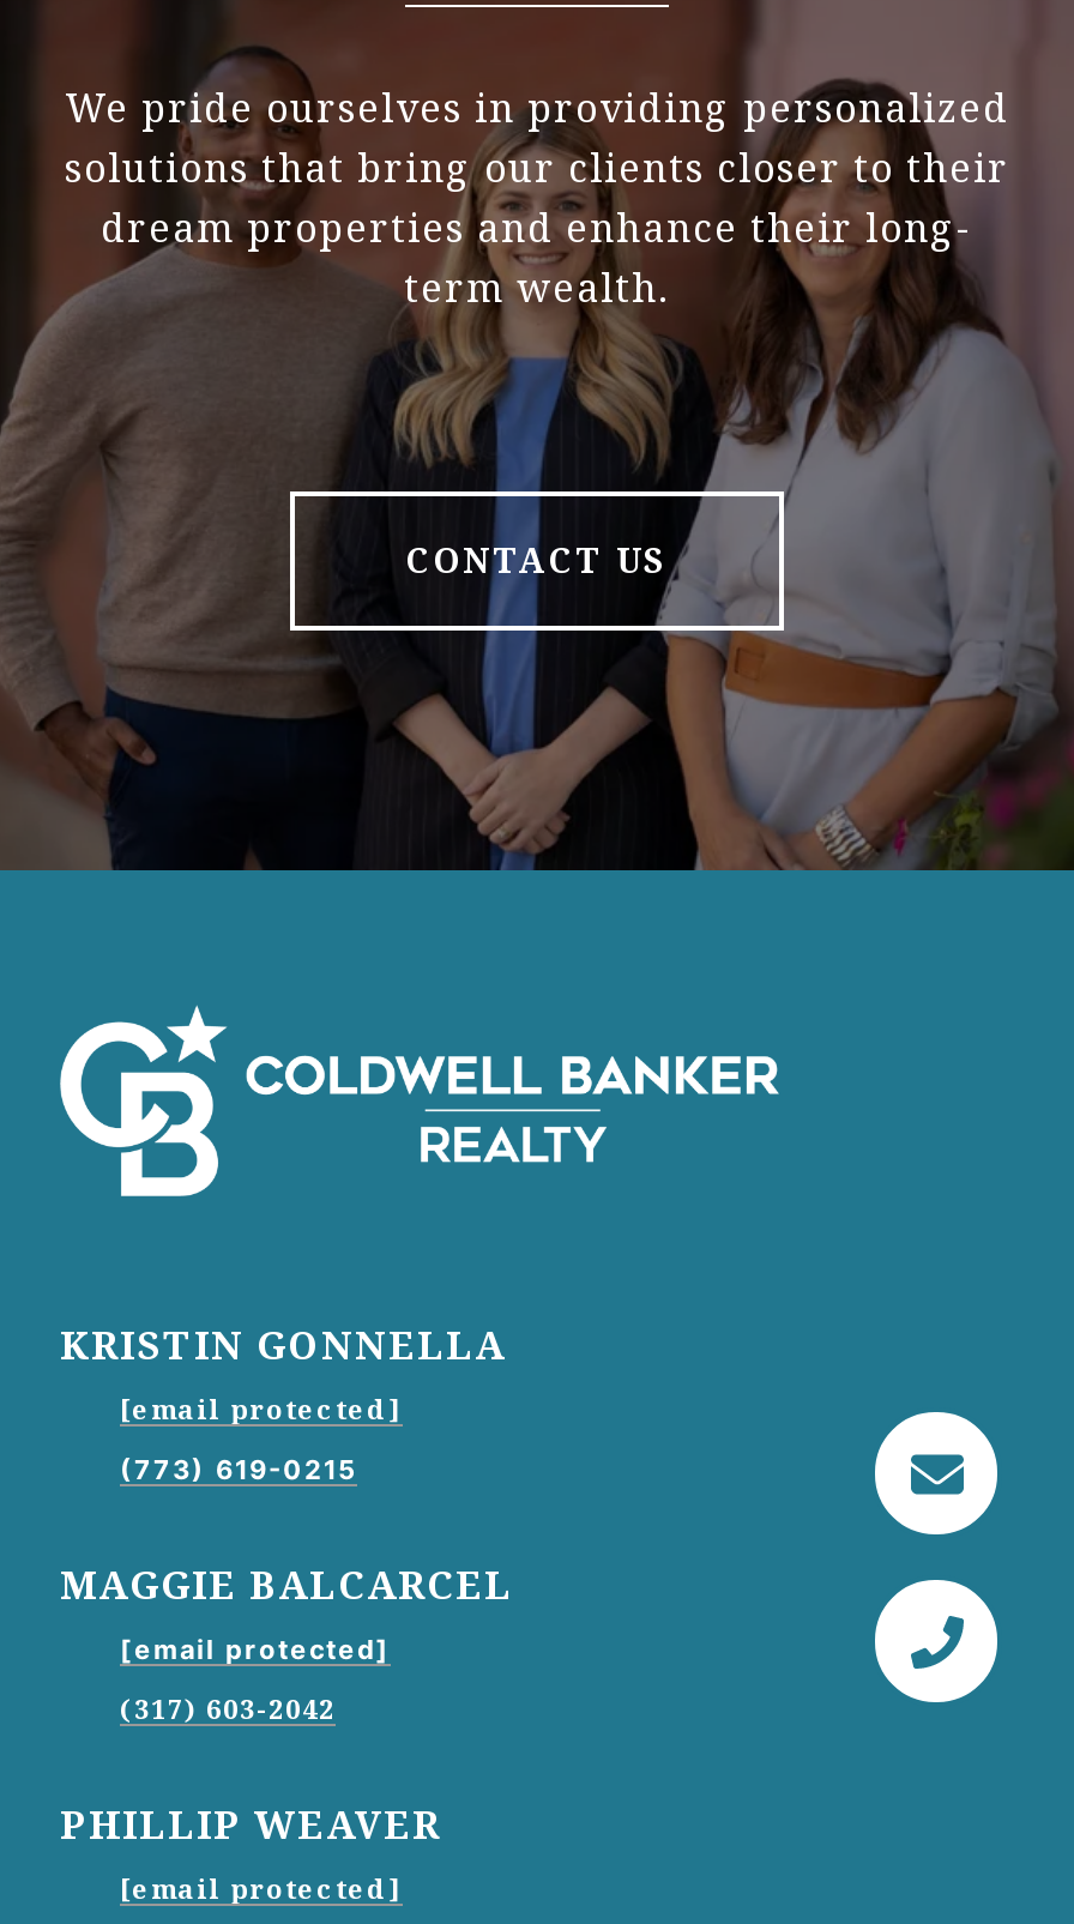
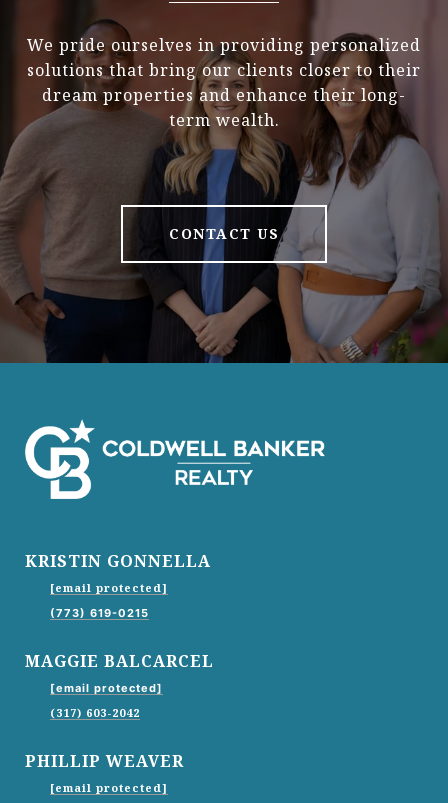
[873,1410,1000,1537] [image] -> none
[873,1578,1000,1705] [image] -> none

